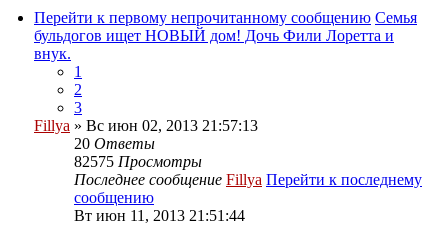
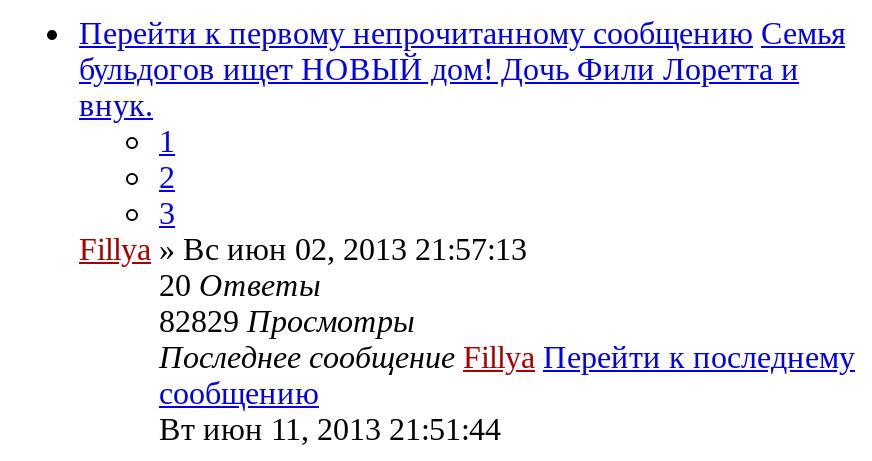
[74,153,202,170] 82575 Просмотры -> [159,304,415,338] 82829 Просмотры

